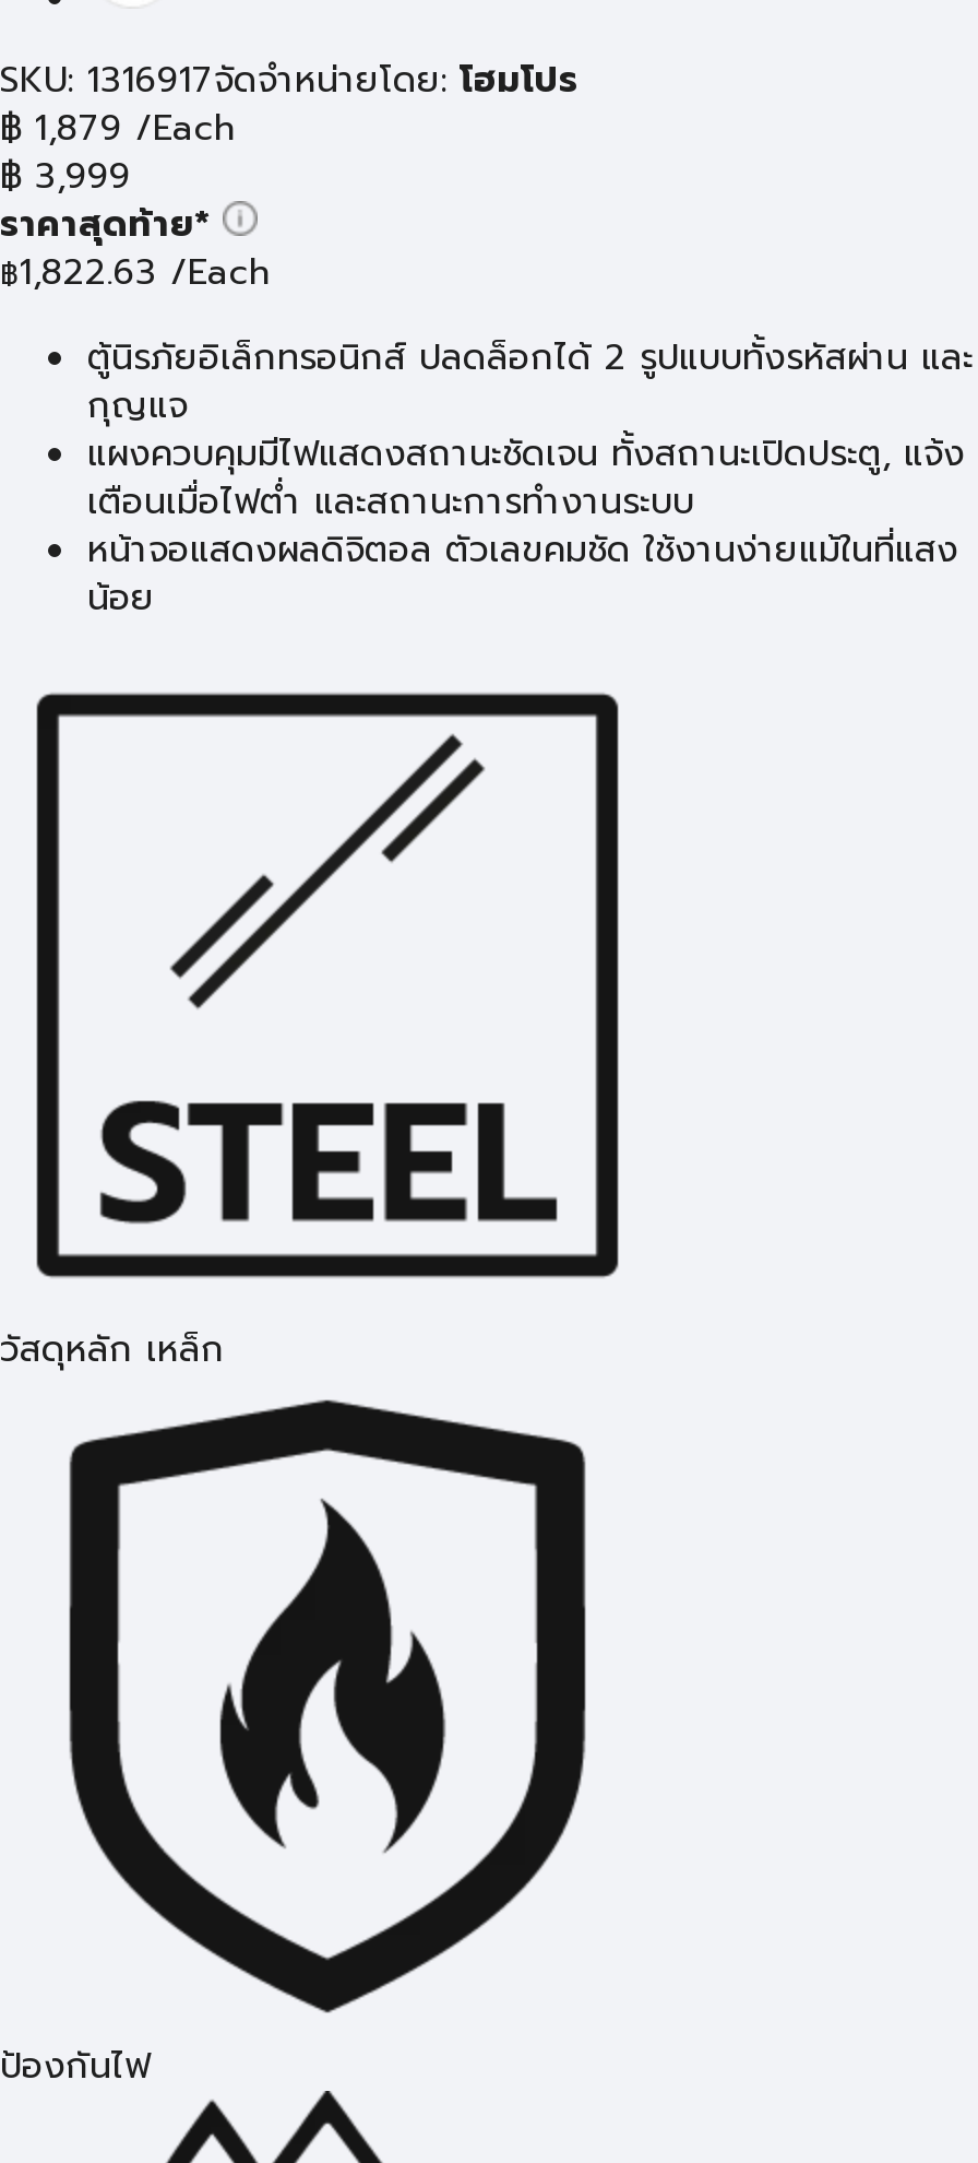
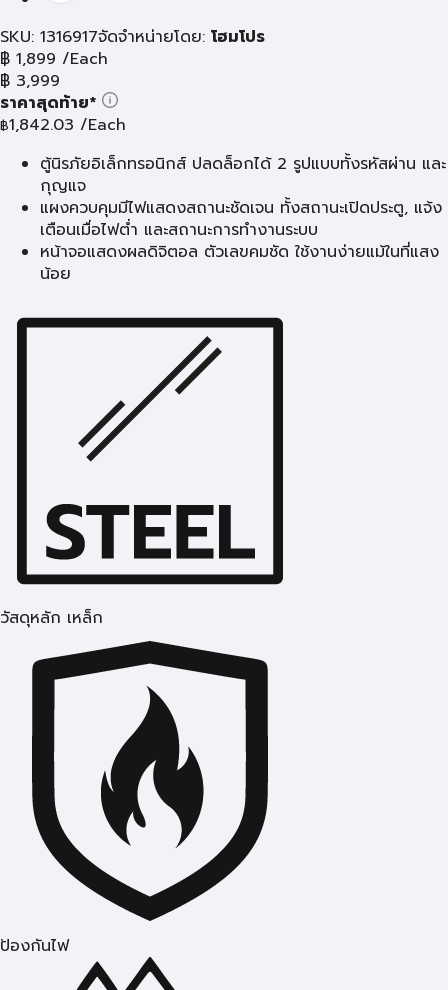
[0,103,236,155] ฿ 1,879 /Each -> [0,47,108,71] ฿ 1,899 /Each
[0,247,271,299] ฿1,822.63 /Each -> [0,113,126,137] ฿1,842.03 /Each

